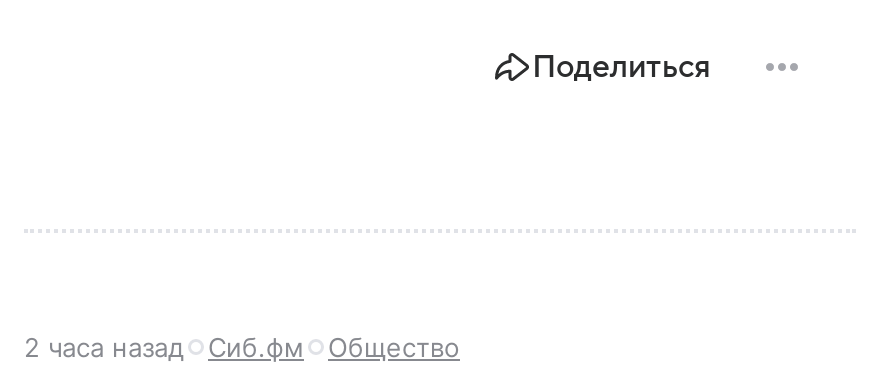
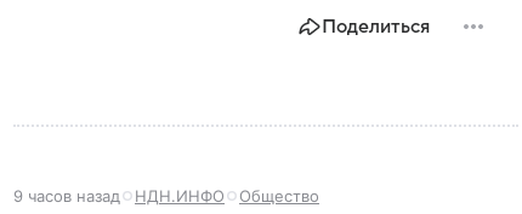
[24,330,304,362] 2 часа назад | Сиб.фм -> [13,186,225,205] 9 часов назад | НДН.ИНФО

